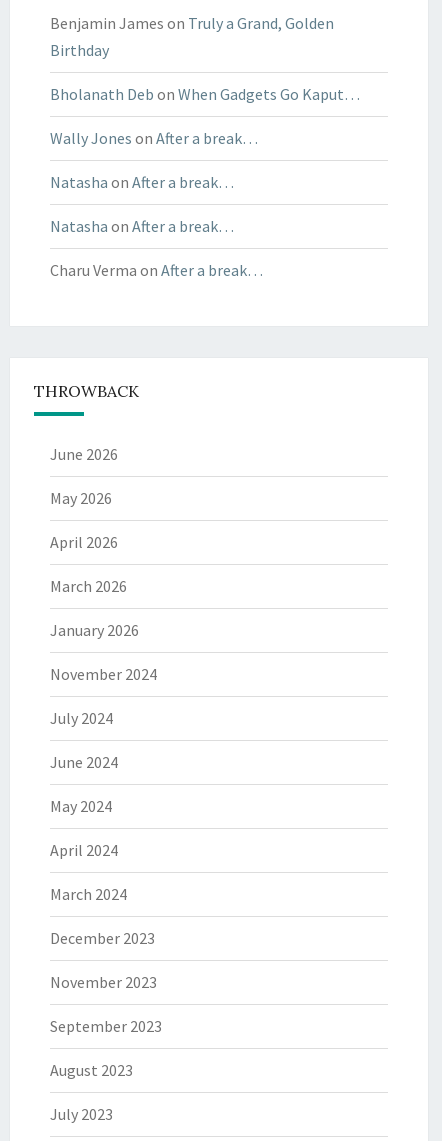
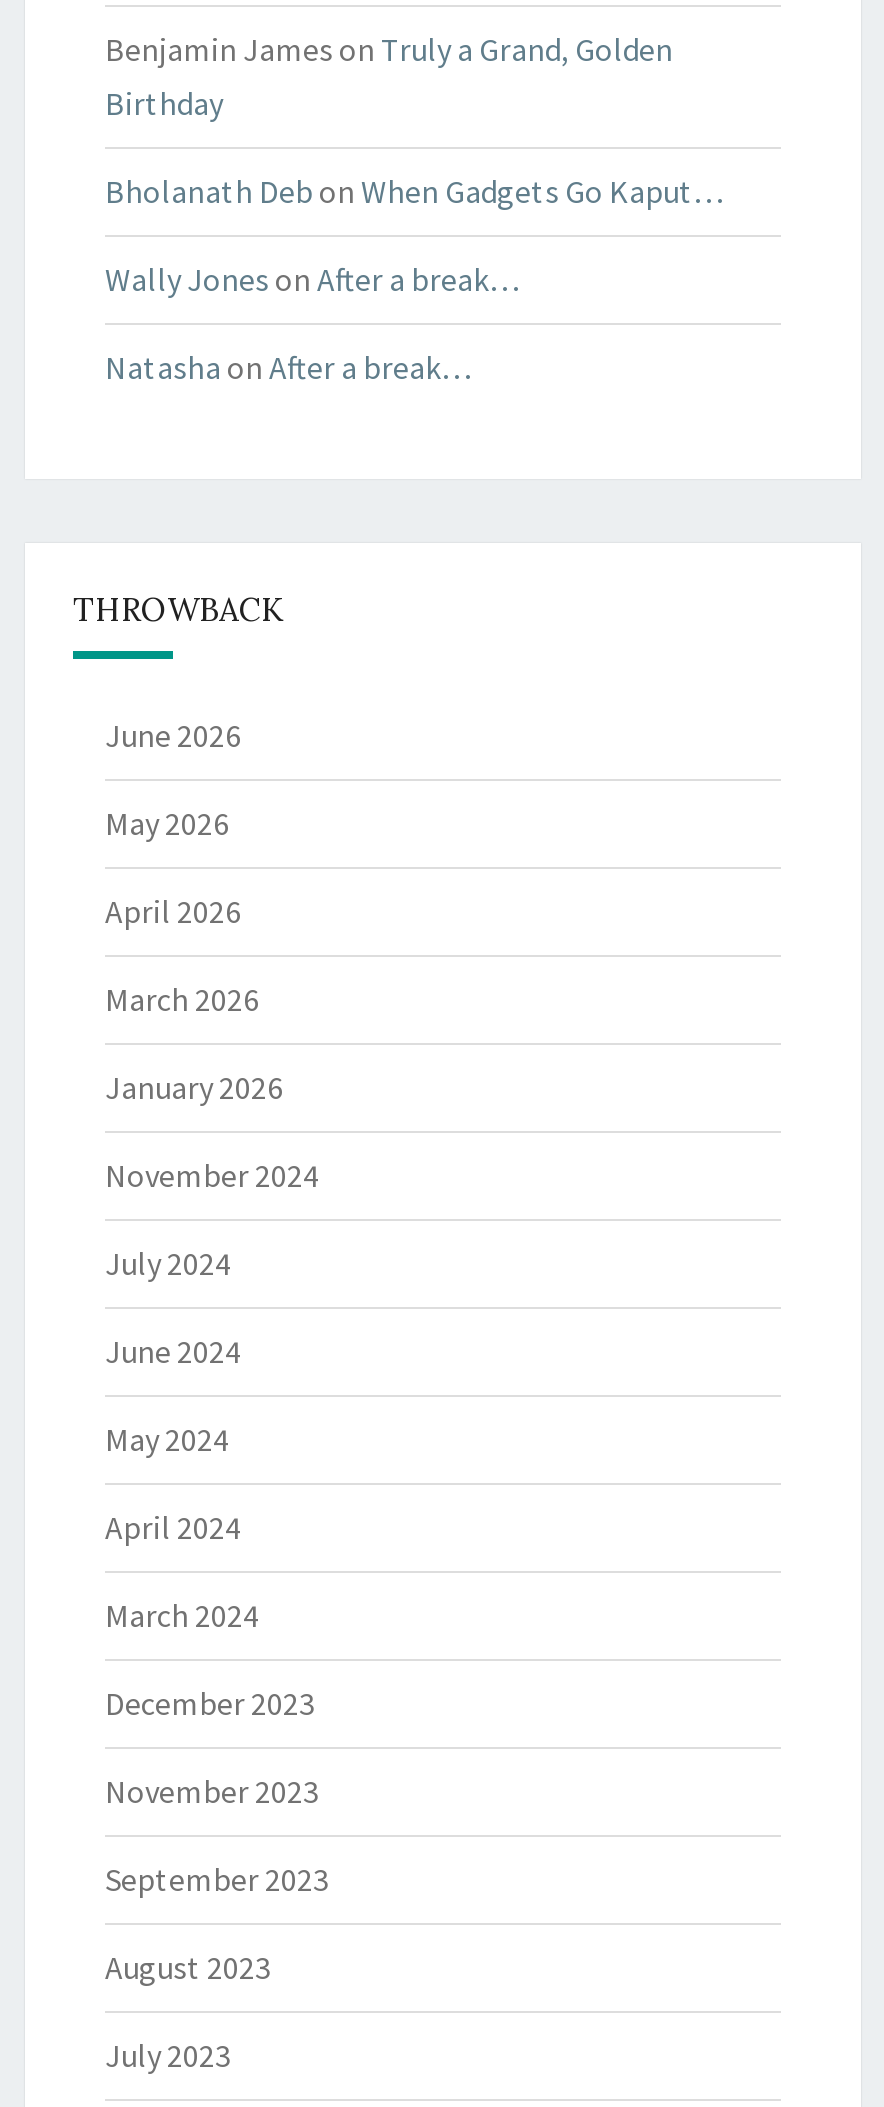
[50,216,263,280] Natasha on After a break… | Charu Verma on After a break… -> none

